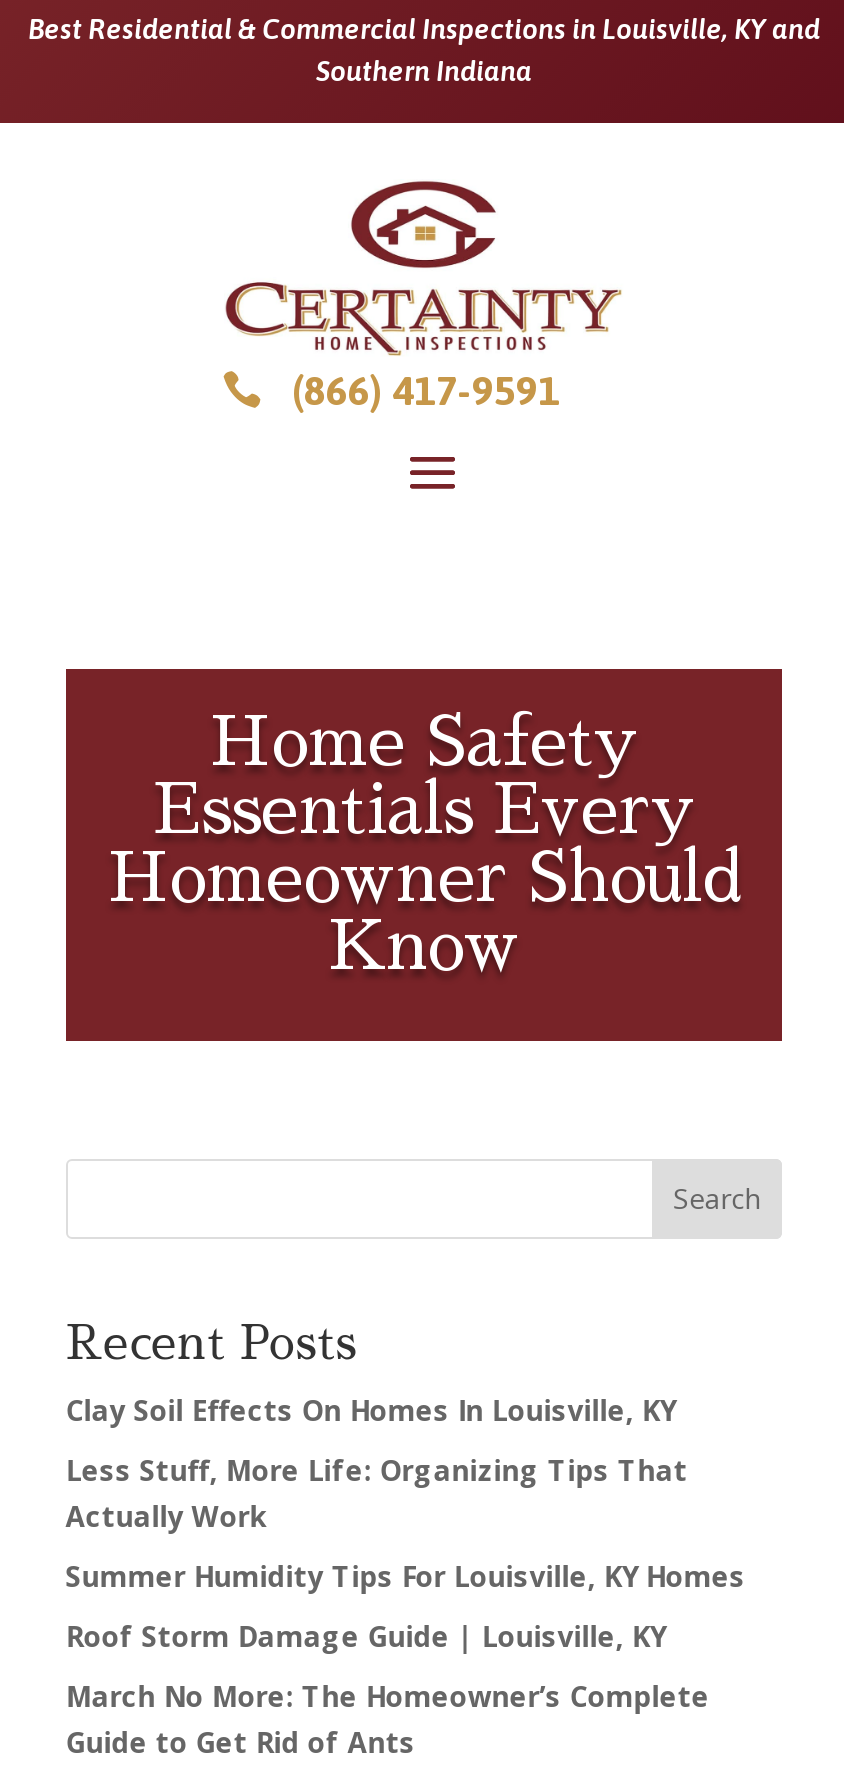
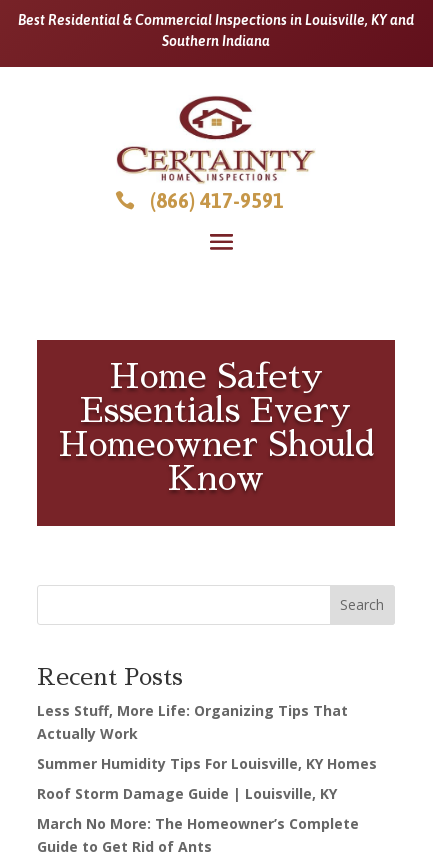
[66,1391,676,1429] Clay Soil Effects On Homes In Louisville, KY -> none

